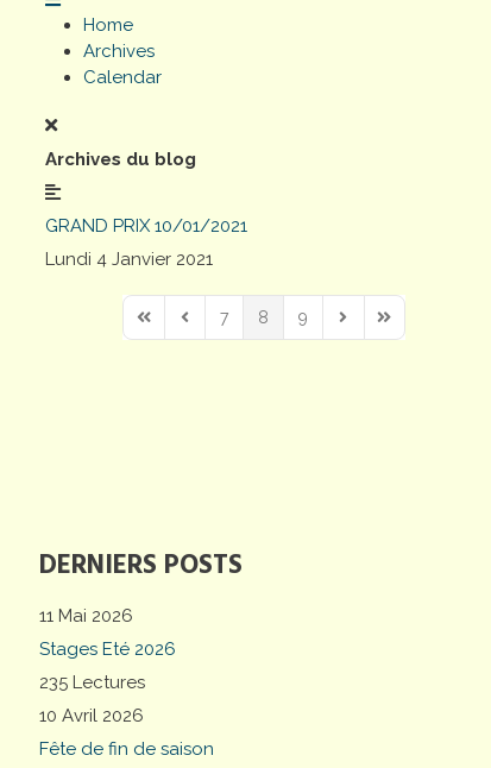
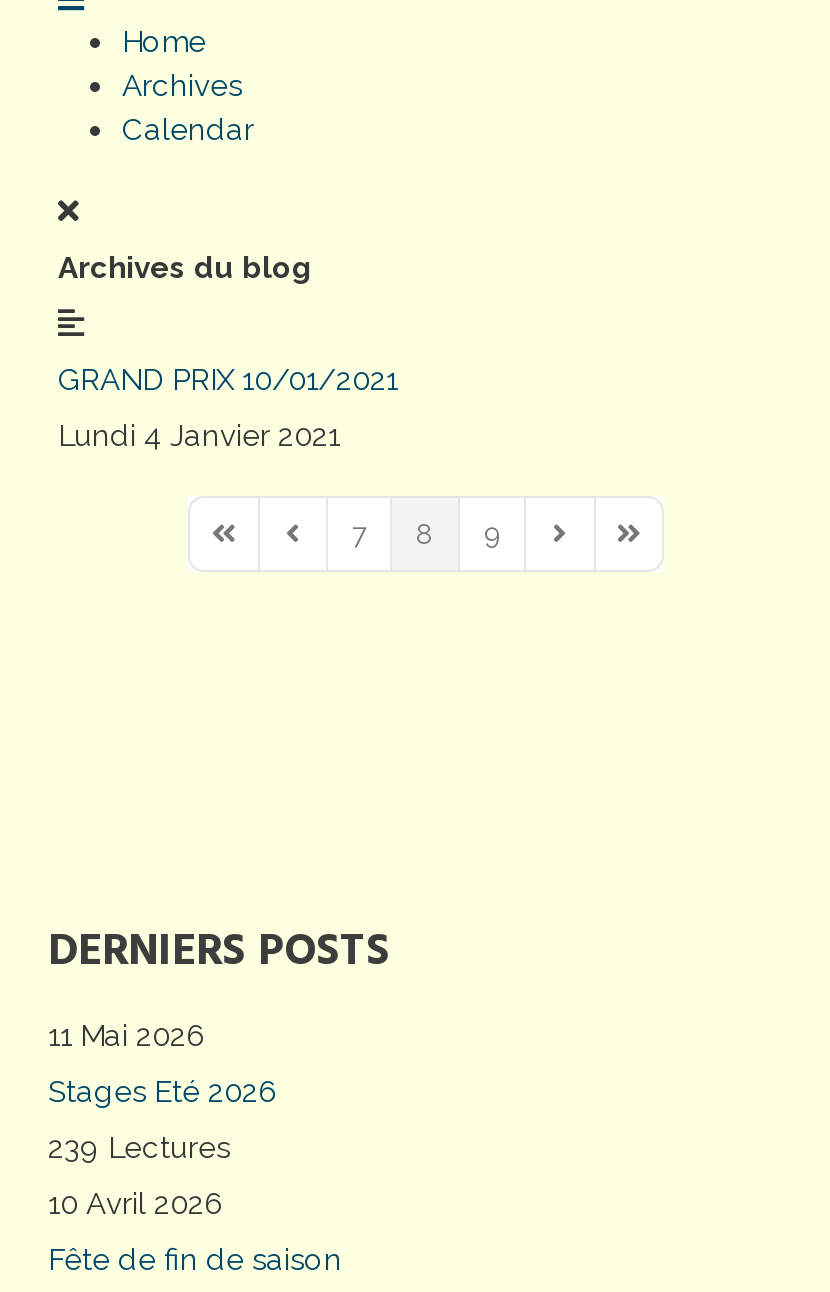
[39,671,145,693] 235 Lectures -> [48,1130,230,1166] 239 Lectures

